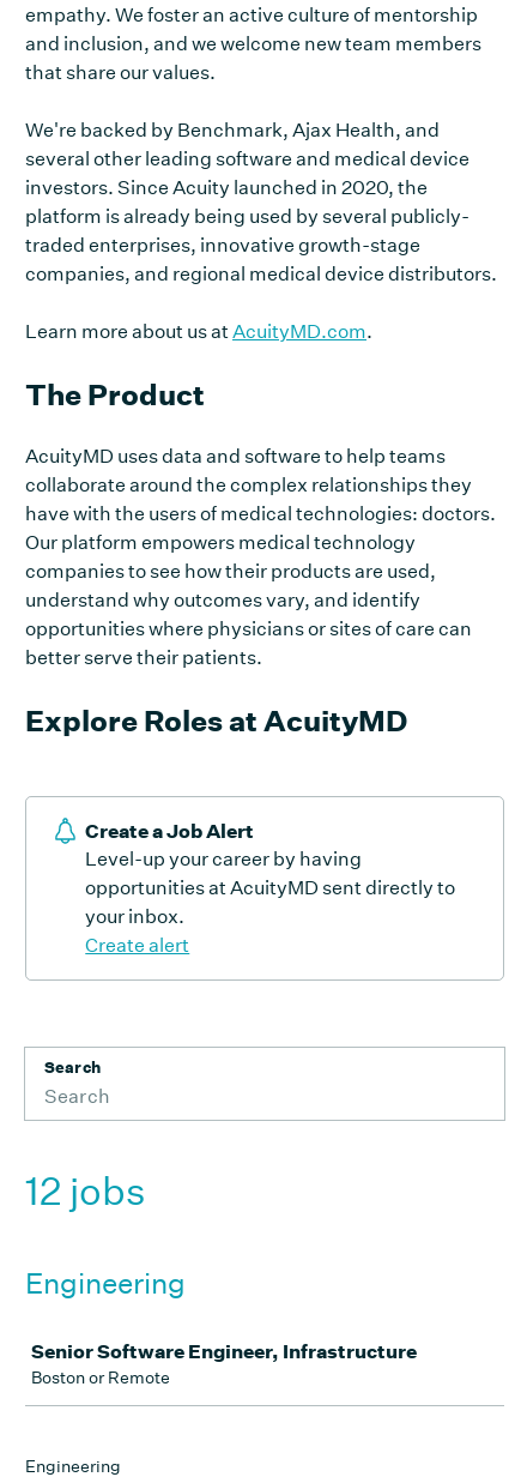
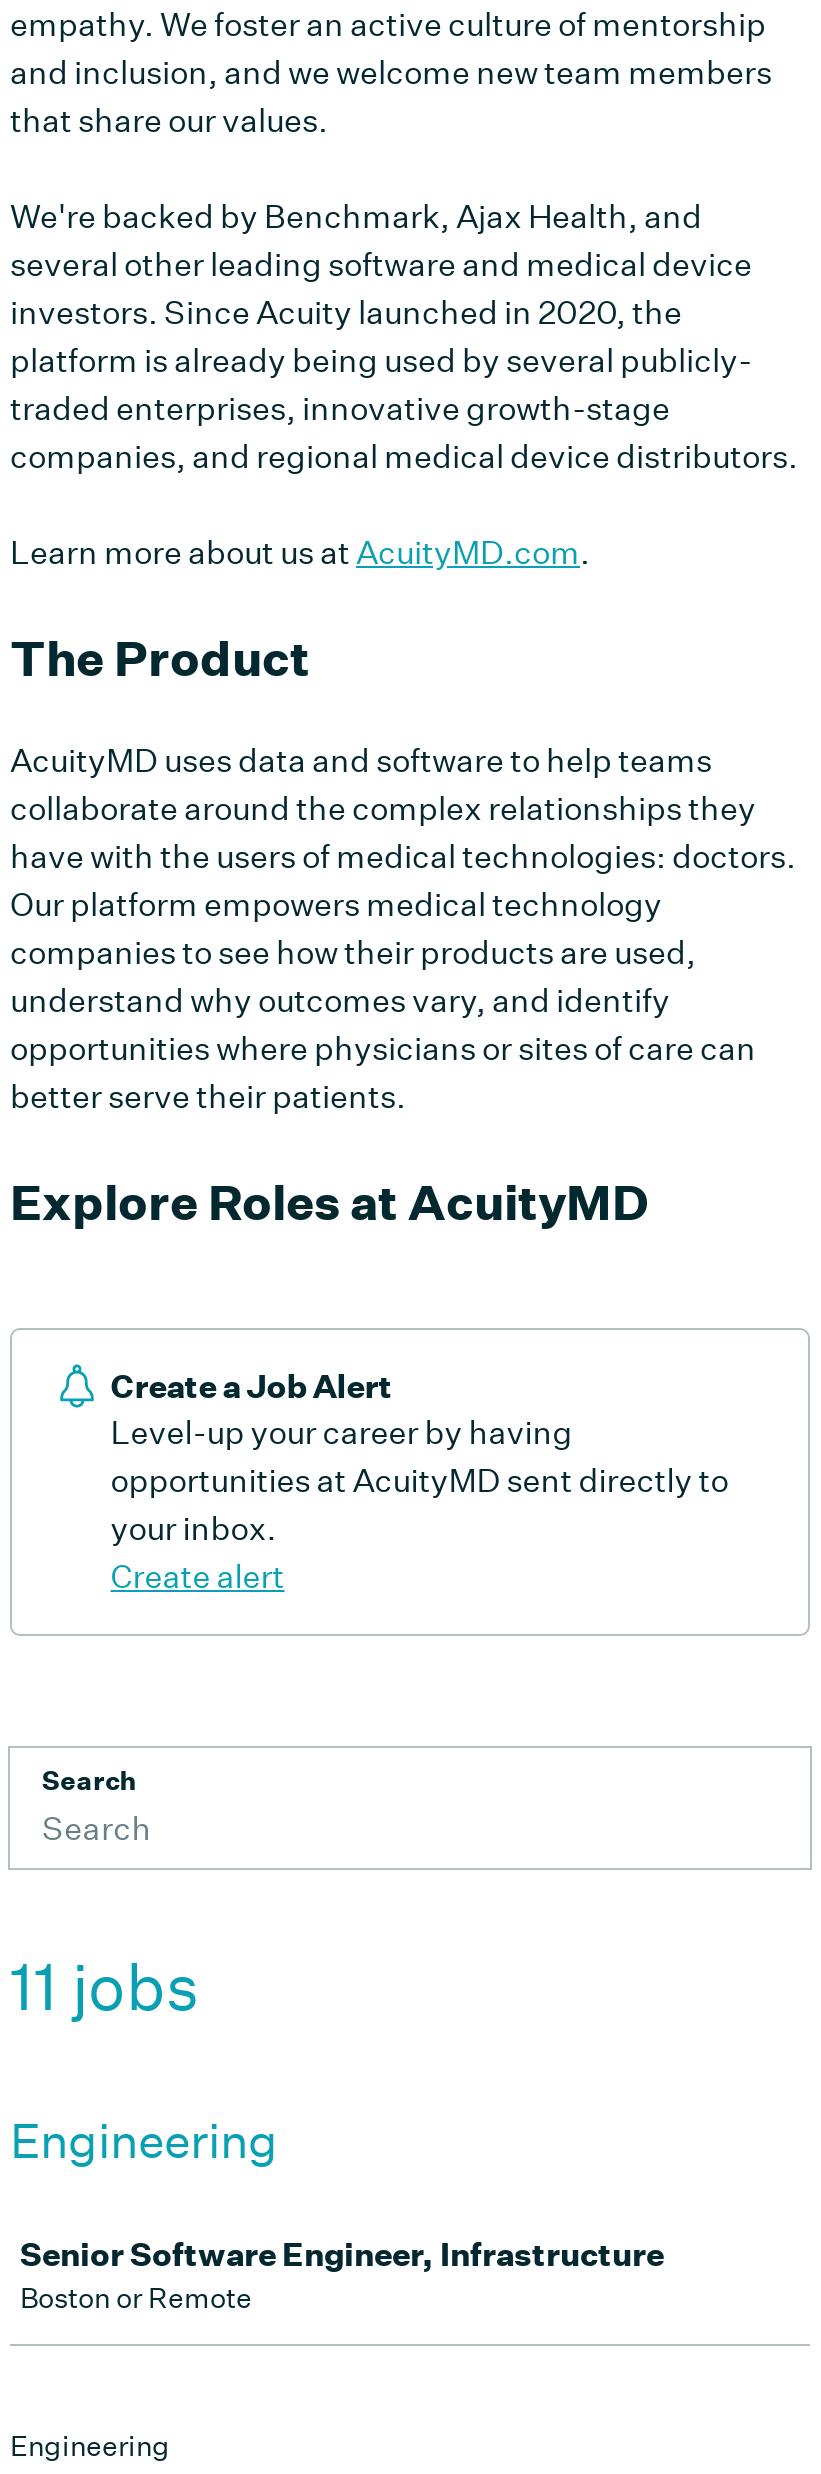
[25,1168,146,1215] 12 jobs -> [10,1949,200,2027] 11 jobs

